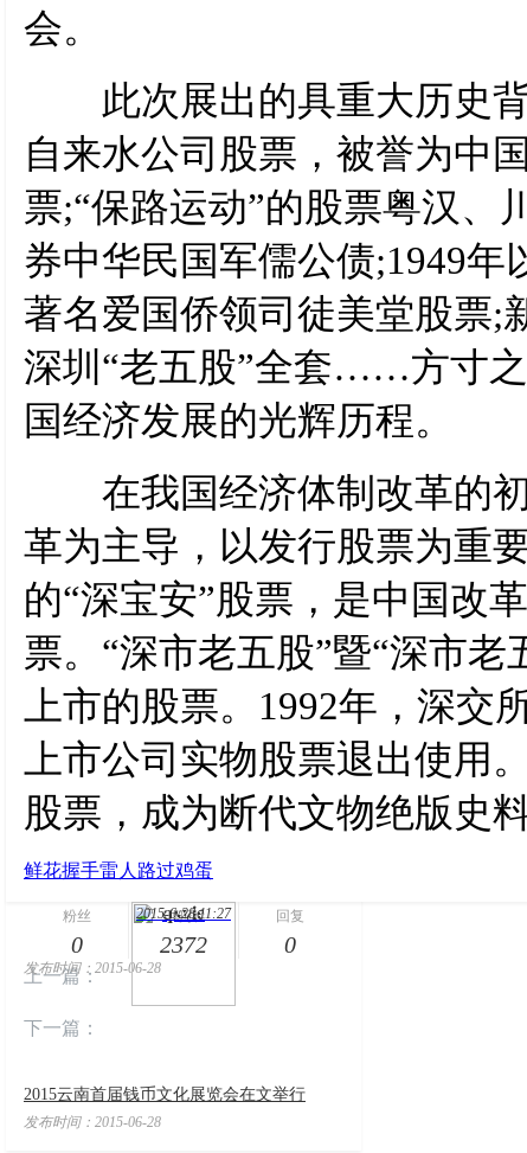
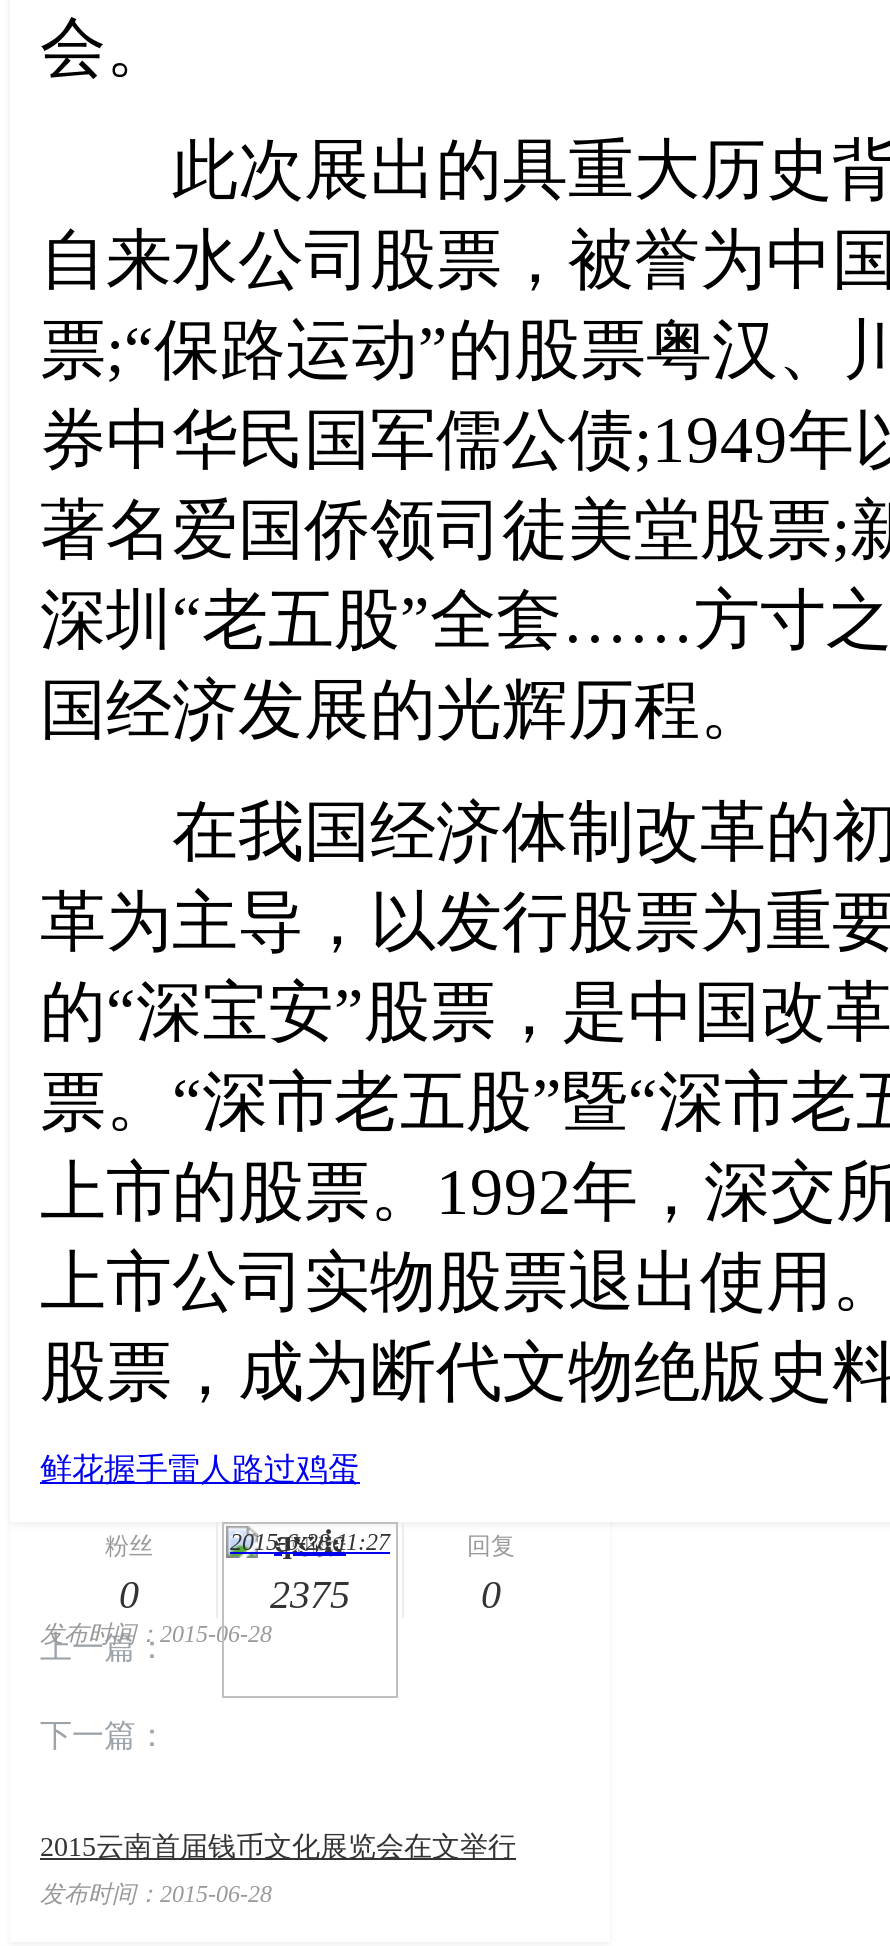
[160,931,207,957] 2372 -> [270,1572,350,1616] 2375

